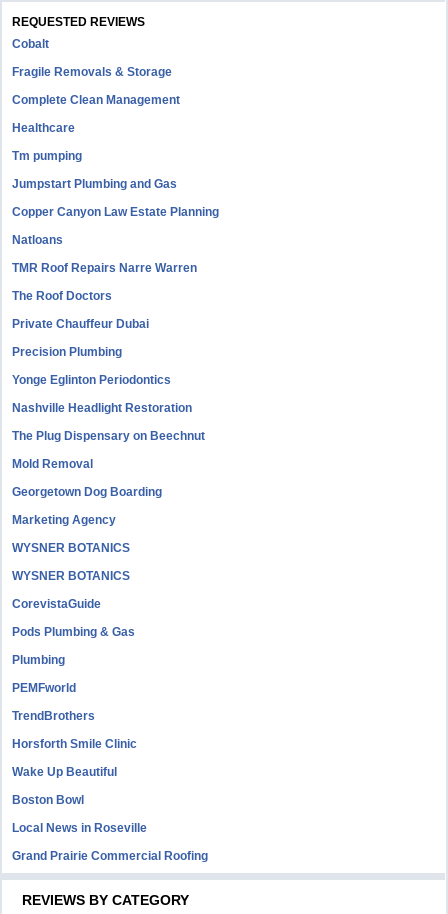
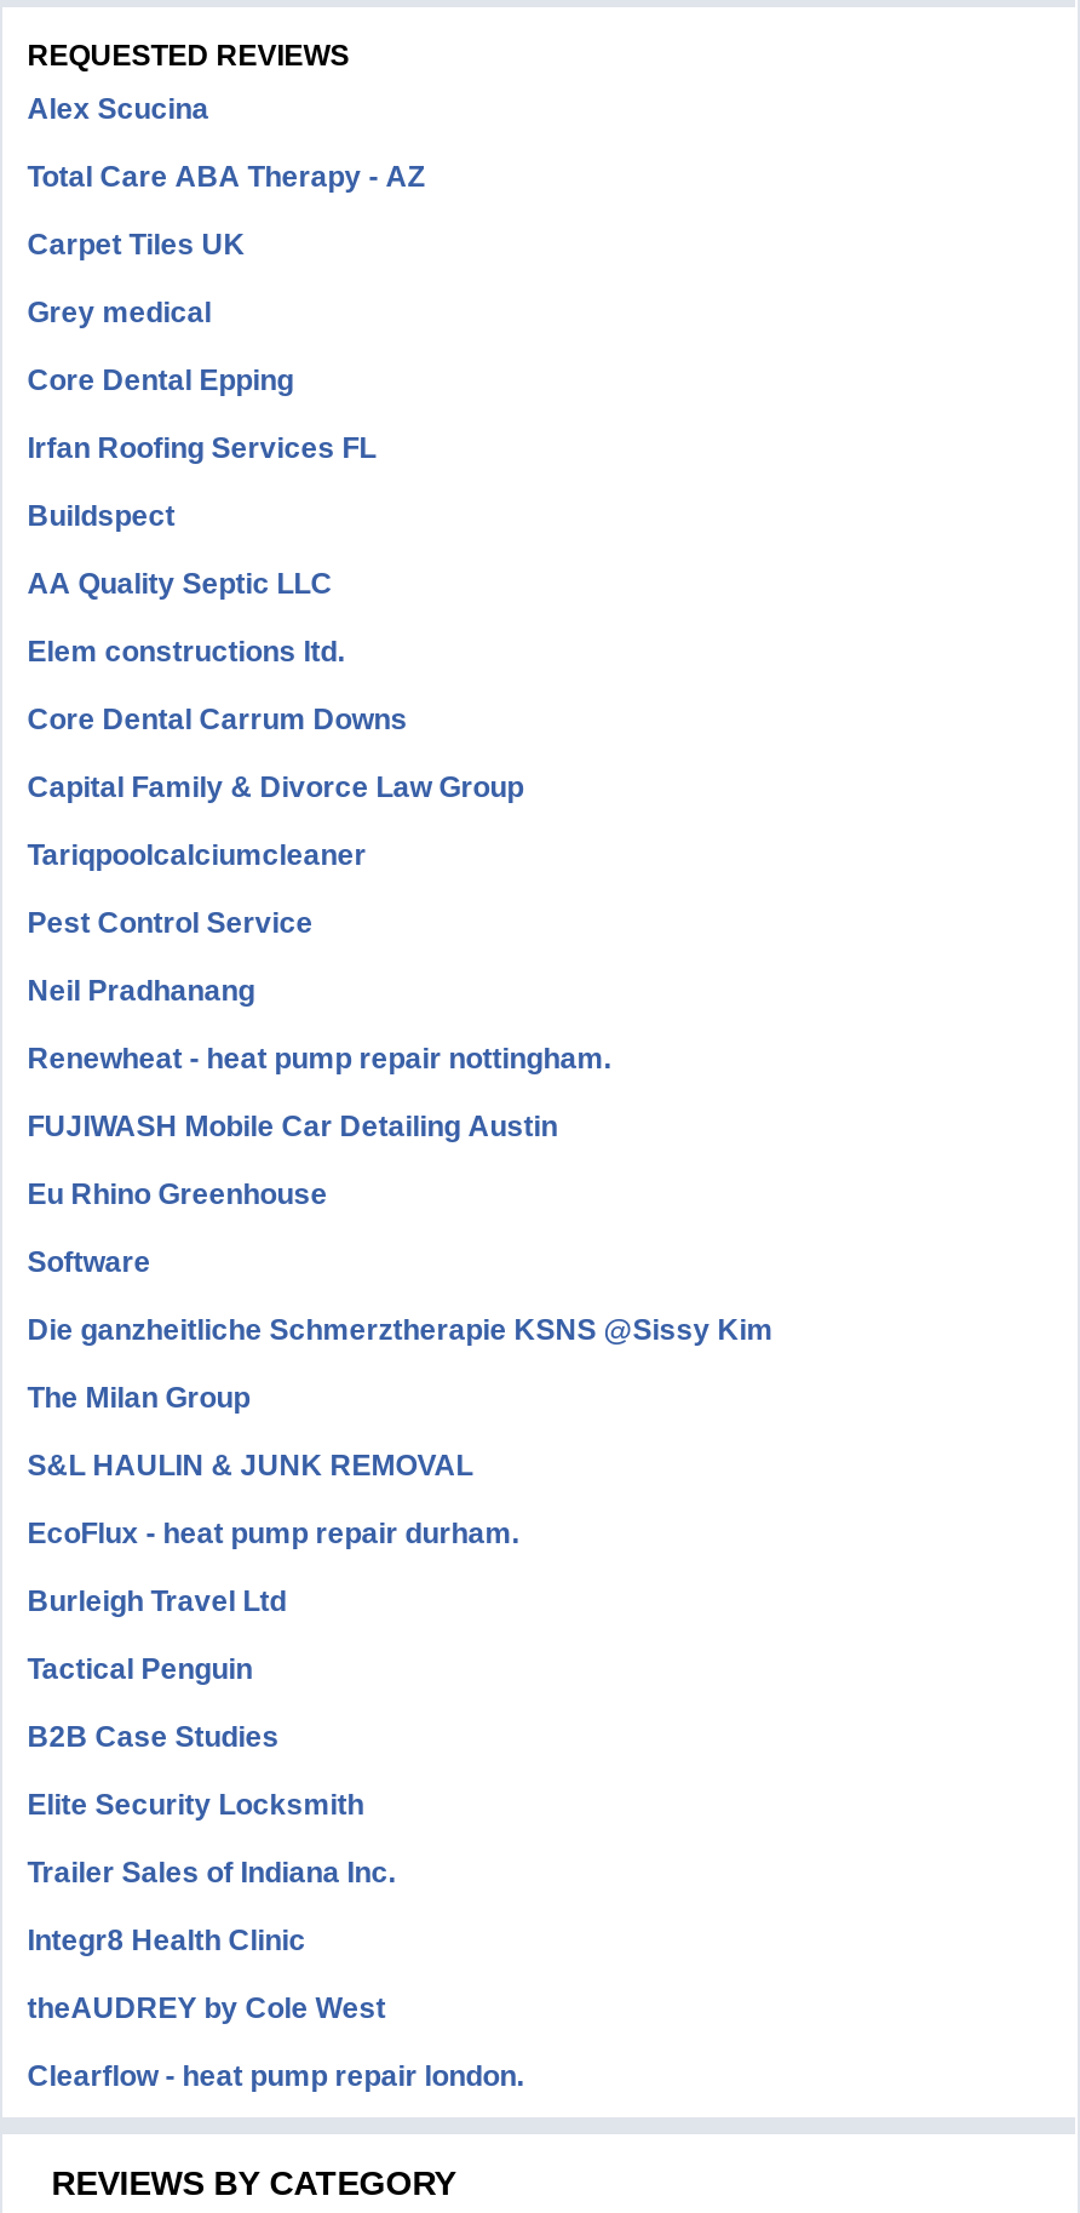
[12,37,49,51] Cobalt -> [27,92,209,126] Alex Scucina
[12,65,172,79] Fragile Removals & Storage -> [27,160,424,194] Total Care ABA Therapy - AZ
[12,93,180,107] Complete Clean Management -> [27,228,245,262] Carpet Tiles UK
[12,121,75,135] Healthcare -> [27,296,211,329] Grey medical
[12,149,82,163] Tm pumping -> [27,363,293,397] Core Dental Epping
[12,177,177,191] Jumpstart Plumbing and Gas -> [27,431,376,465] Irfan Roofing Services FL
[12,205,219,219] Copper Canyon Law Estate Planning -> [27,499,175,533] Buildspect
[12,233,63,247] Natloans -> [27,567,332,601] AA Quality Septic LLC
[12,261,197,275] TMR Roof Repairs Narre Warren -> [27,635,344,669] Elem constructions ltd.
[12,289,112,303] The Roof Doctors -> [27,703,407,736] Core Dental Carrum Downs
[12,317,149,331] Private Chauffeur Dubai -> [27,770,524,804] Capital Family & Divorce Law Group
[12,345,122,359] Precision Plumbing -> [27,838,366,872] Tariqpoolcalciumcleaner
[12,373,171,387] Yonge Eglinton Periodontics -> [27,906,313,940] Pest Control Service
[12,401,192,415] Nashville Headlight Restoration -> [27,974,255,1008] Neil Pradhanang
[12,429,205,443] The Plug Dispensary on Beechnut -> [27,1042,611,1076] Renewheat - heat pump repair nottingham.
[12,457,93,471] Mold Removal -> [27,1110,557,1143] FUJIWASH Mobile Car Detailing Austin
[12,485,162,499] Georgetown Dog Boarding -> [27,1177,327,1211] Eu Rhino Greenhouse
[12,513,116,527] Marketing Agency -> [27,1245,151,1279] Software
[12,541,130,555] WYSNER BOTANICS -> [27,1313,773,1347] Die ganzheitliche Schmerztherapie KSNS @Sissy Kim
[12,569,130,583] WYSNER BOTANICS -> [27,1381,250,1415] The Milan Group
[12,597,101,611] CorevistaGuide -> [27,1449,473,1483] S&L HAULIN & JUNK REMOVAL
[12,625,135,639] Pods Plumbing & Gas -> [27,1517,519,1550] EcoFlux - heat pump repair durham.
[12,653,65,667] Plumbing -> [27,1584,286,1618] Burleigh Travel Ltd
[12,681,76,695] PEMFworld -> [27,1652,252,1686] Tactical Penguin
[12,709,95,723] TrendBrothers -> [27,1720,279,1754] B2B Case Studies
[12,737,137,751] Horsforth Smile Clinic -> [27,1788,364,1822] Elite Security Locksmith
[12,765,117,779] Wake Up Beautiful -> [27,1856,395,1890] Trailer Sales of Indiana Inc.
[12,793,84,807] Boston Bowl -> [27,1924,306,1957] Integr8 Health Clinic
[12,821,147,835] Local News in Roseville -> [27,1991,386,2025] theAUDREY by Cole West
[12,849,208,863] Grand Prairie Commercial Roofing -> [27,2059,524,2093] Clearflow - heat pump repair london.

